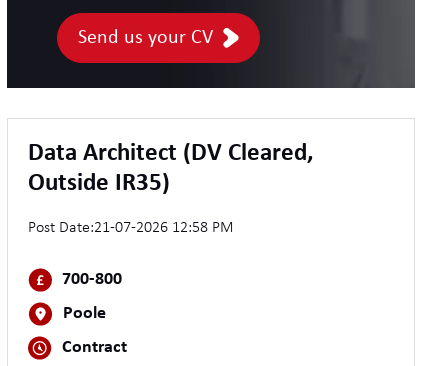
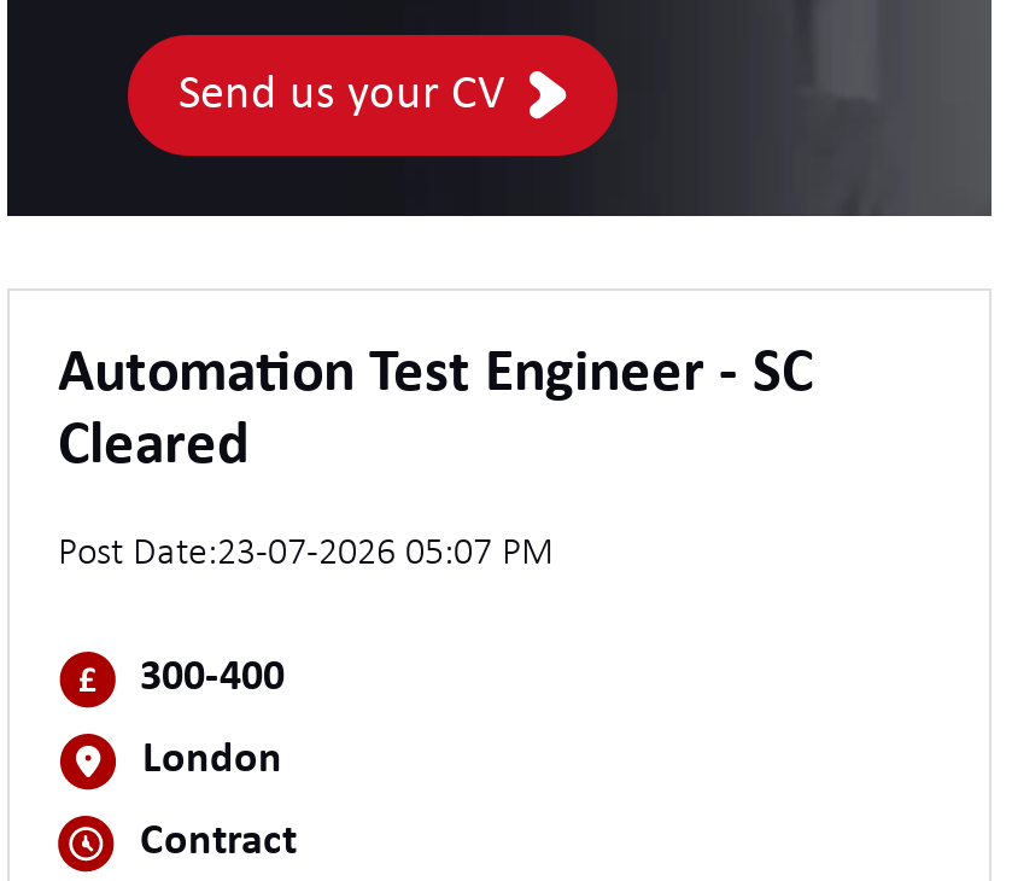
[28,141,313,196] Data Architect (DV Cleared, | Outside IR35) -> [58,344,813,477] Automation Test Engineer - SC | Cleared
[28,220,234,236] Post Date:21-07-2026 12:58 PM -> [58,535,555,573] Post Date:23-07-2026 05:07 PM
[62,270,122,289] 700-800 -> [140,656,285,702] 300-400
[63,304,106,323] Poole -> [142,738,282,784] London

